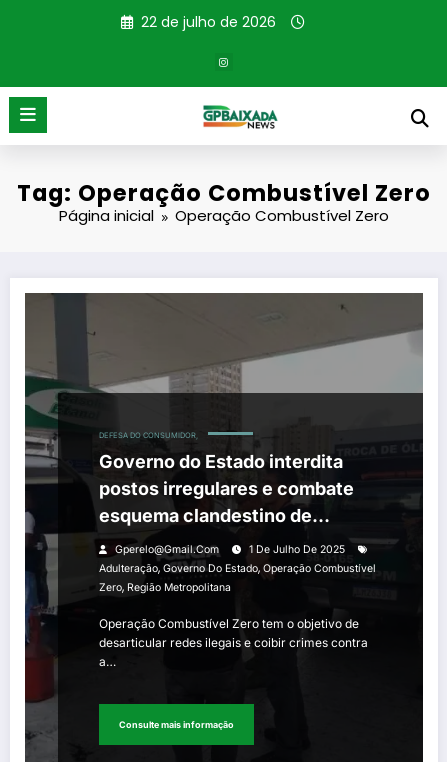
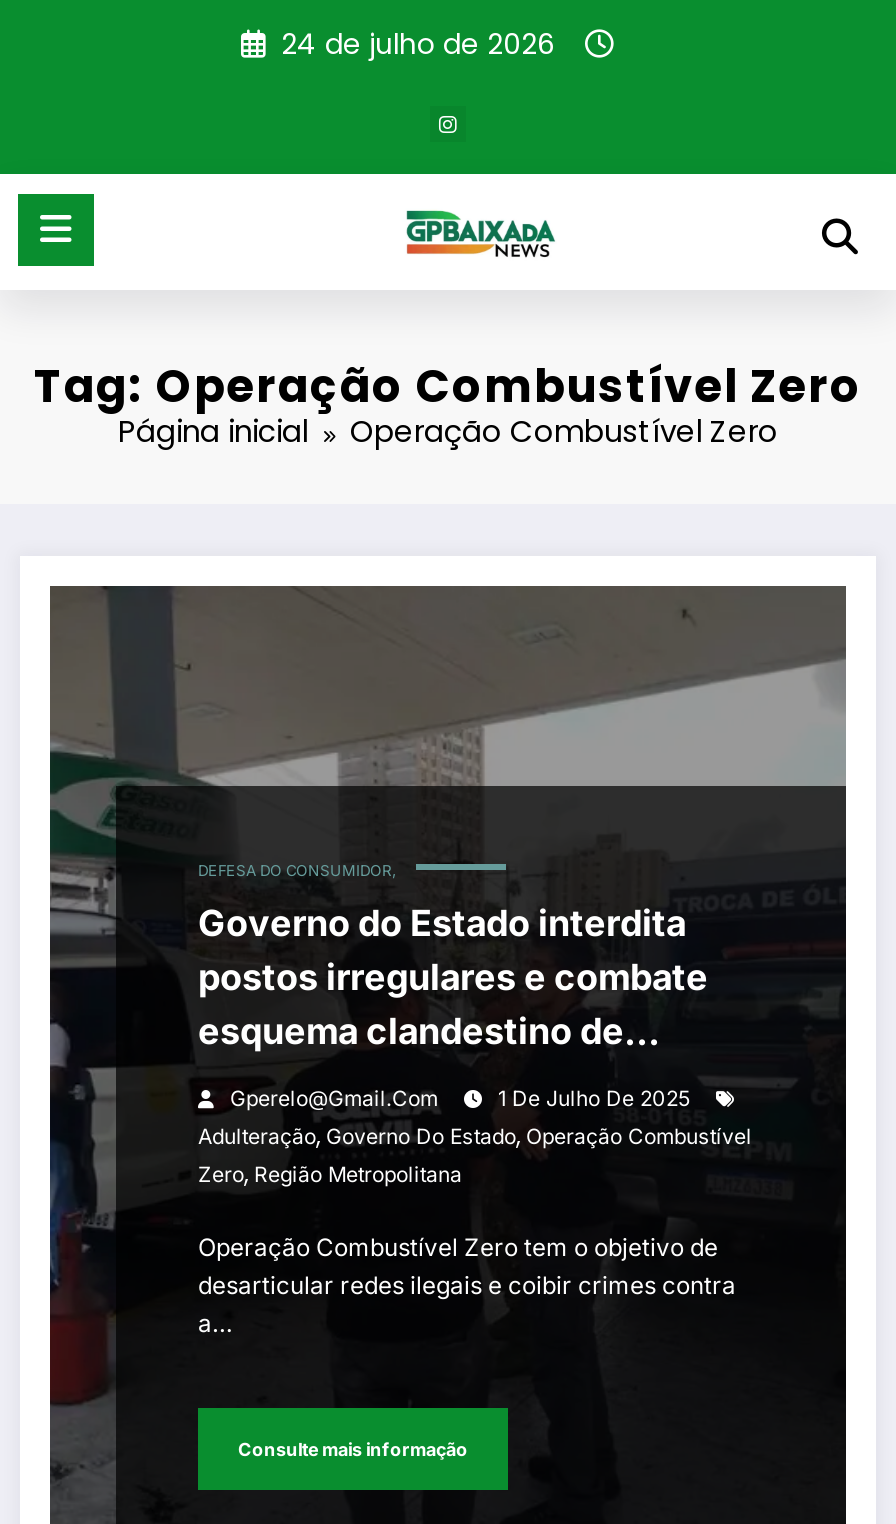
[141,12,276,32] 22 de julho de 2026 -> [281,24,555,64] 24 de julho de 2026

